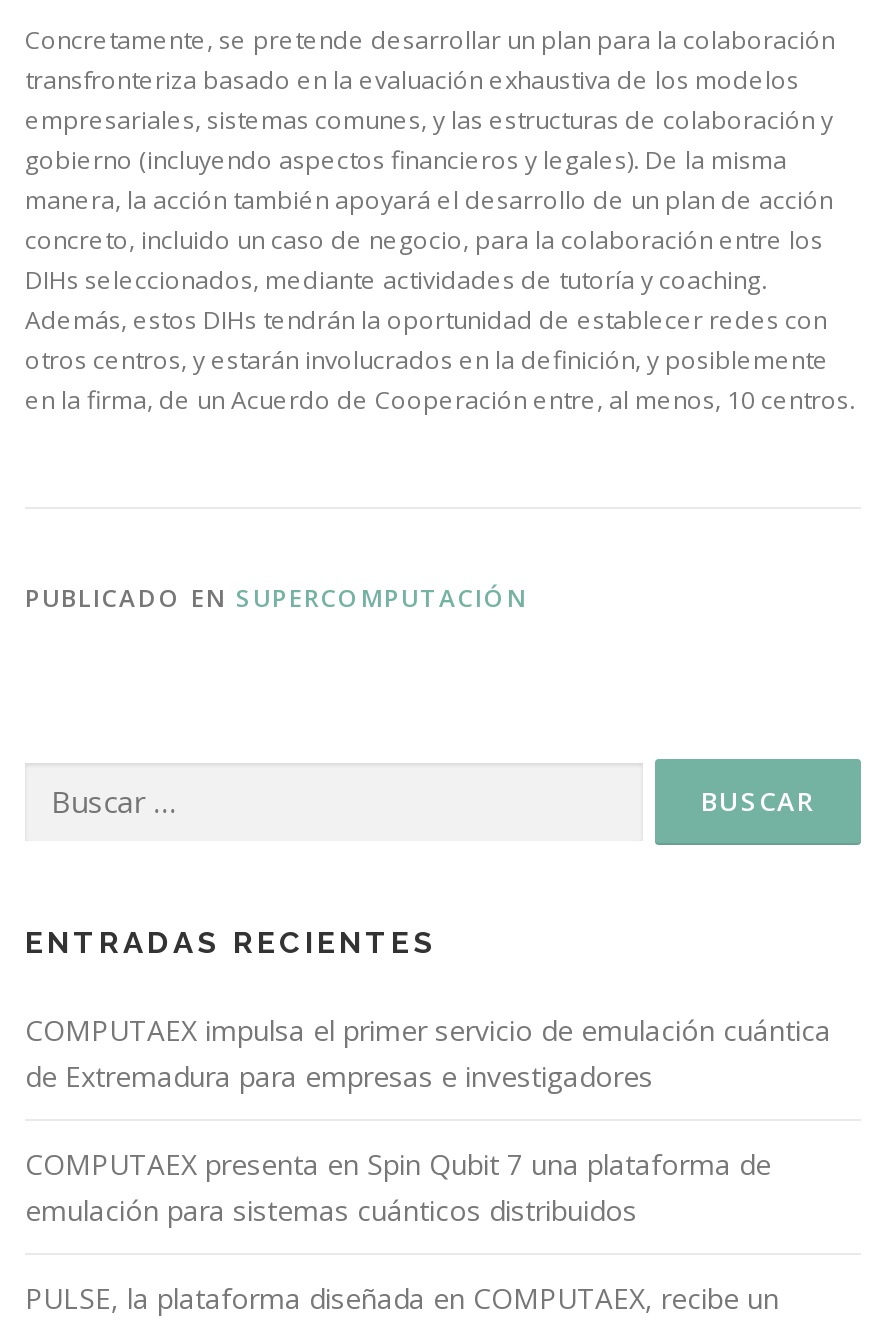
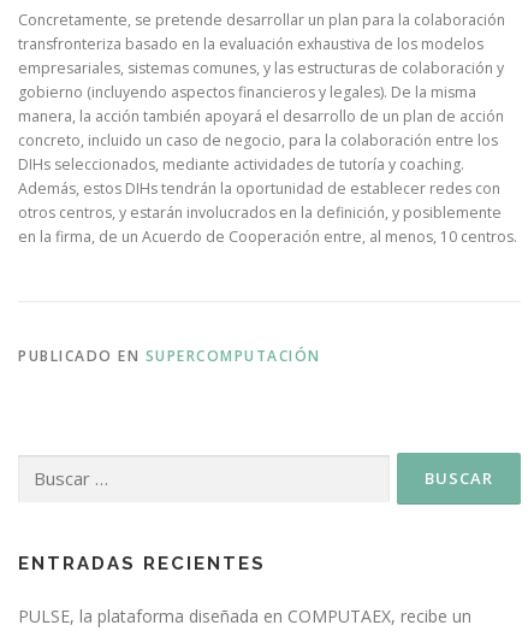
[25,1012,831,1230] COMPUTAEX impulsa el primer servicio de emulación cuántica | de Extremadura para empresas e investigadores | COMPUTAEX presenta en Spin Qubit 7 una plataforma de | emulación para sistemas cuánticos distribuidos -> none

